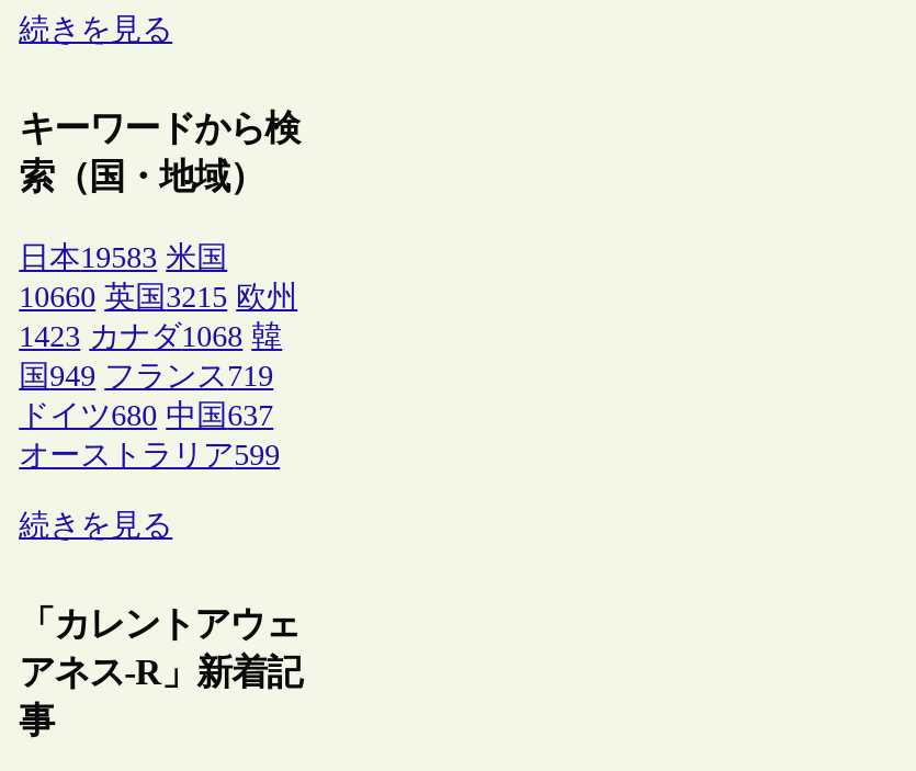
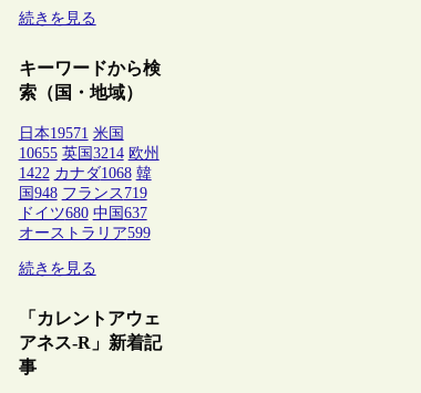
[19,240,227,273] 日本19583 米国 -> [18,125,124,141] 日本19571 米国
[19,280,298,313] 10660 英国3215 欧州 -> [18,145,159,161] 10655 英国3214 欧州
[19,319,282,352] 1423 カナダ1068 韓 -> [18,165,151,181] 1422 カナダ1068 韓
[19,359,273,392] 国949 フランス719 -> [18,184,147,201] 国948 フランス719

